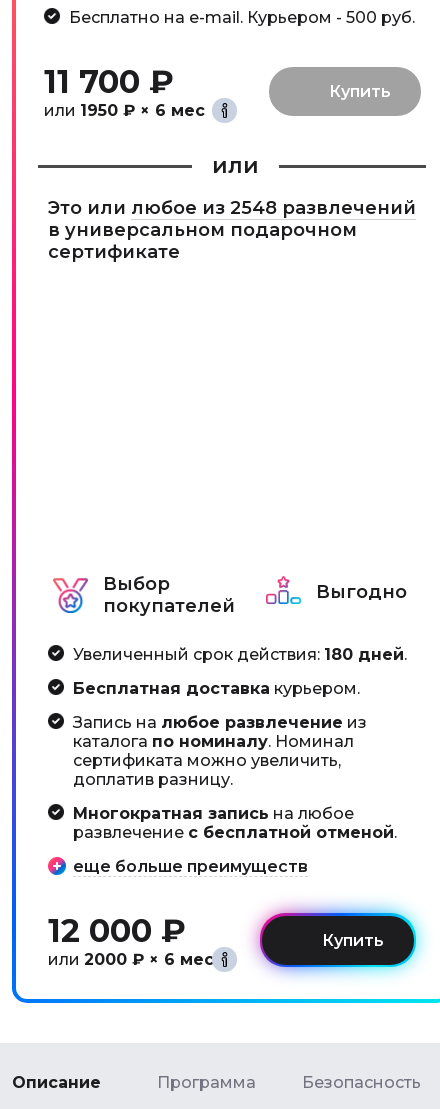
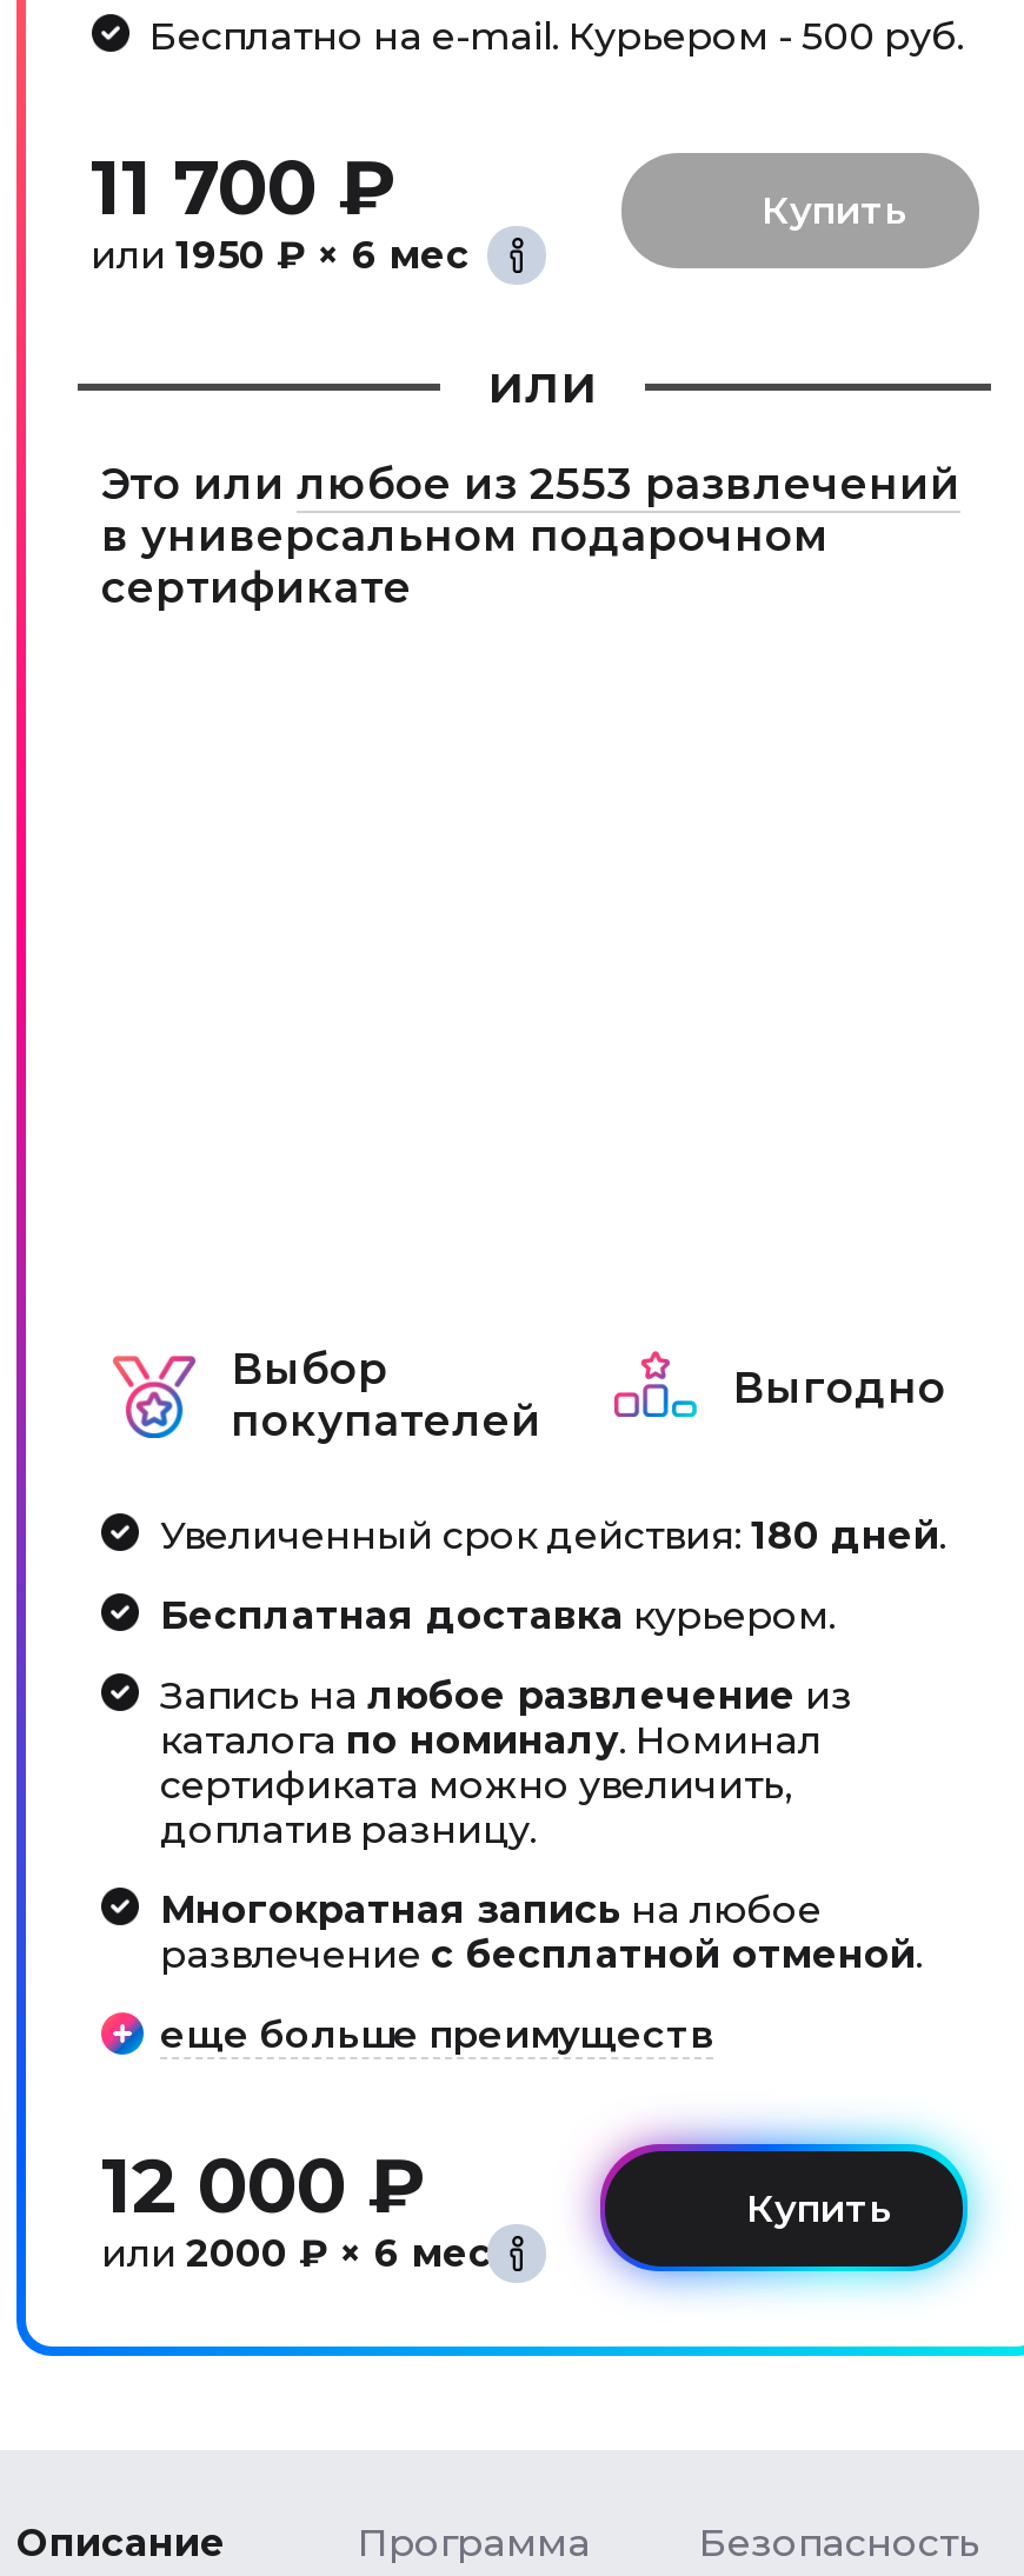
[48,197,416,219] Это или любое из 2548 развлечений -> [101,459,960,511] Это или любое из 2553 развлечений

